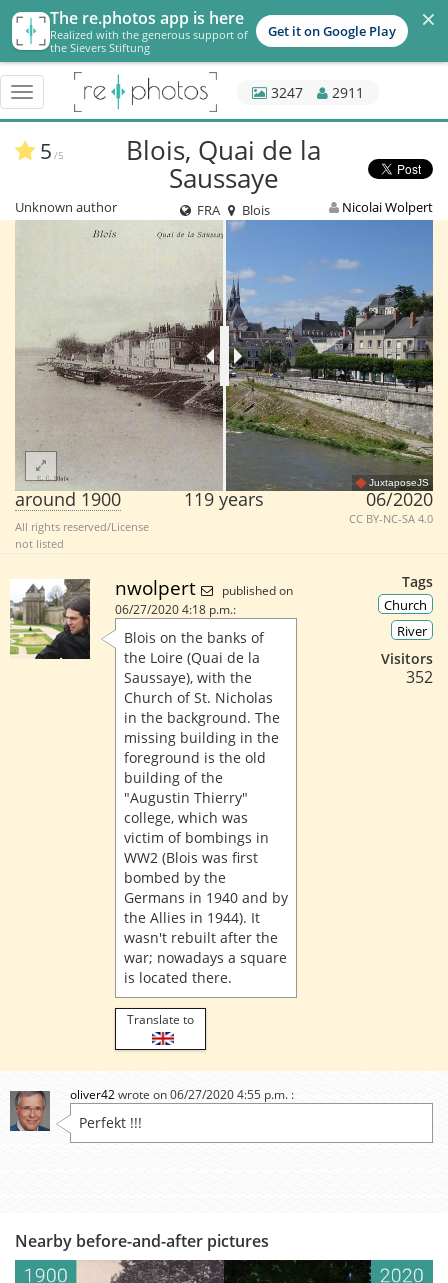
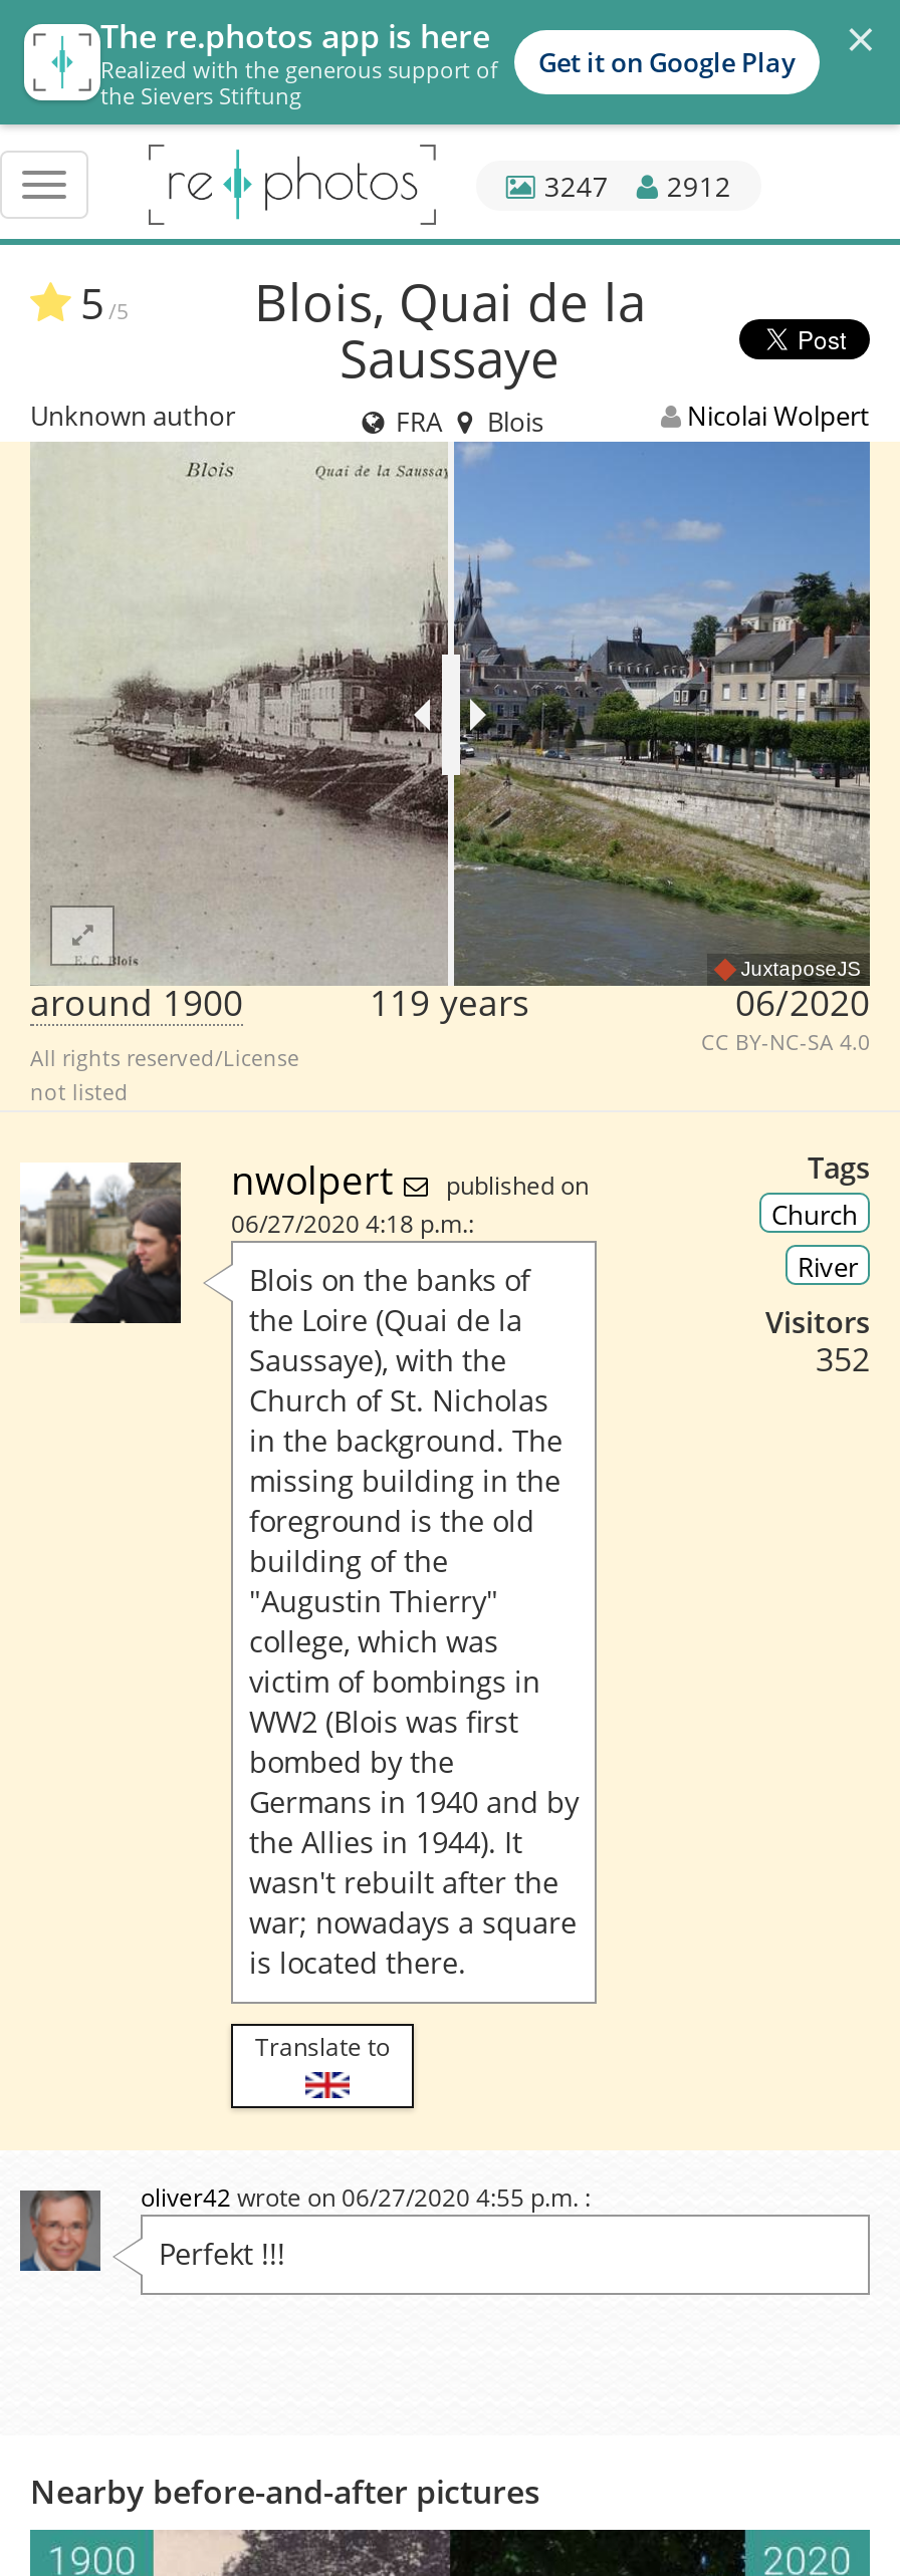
[267,82,364,101] 3247 2911 -> [536,166,731,204] 3247 2912

